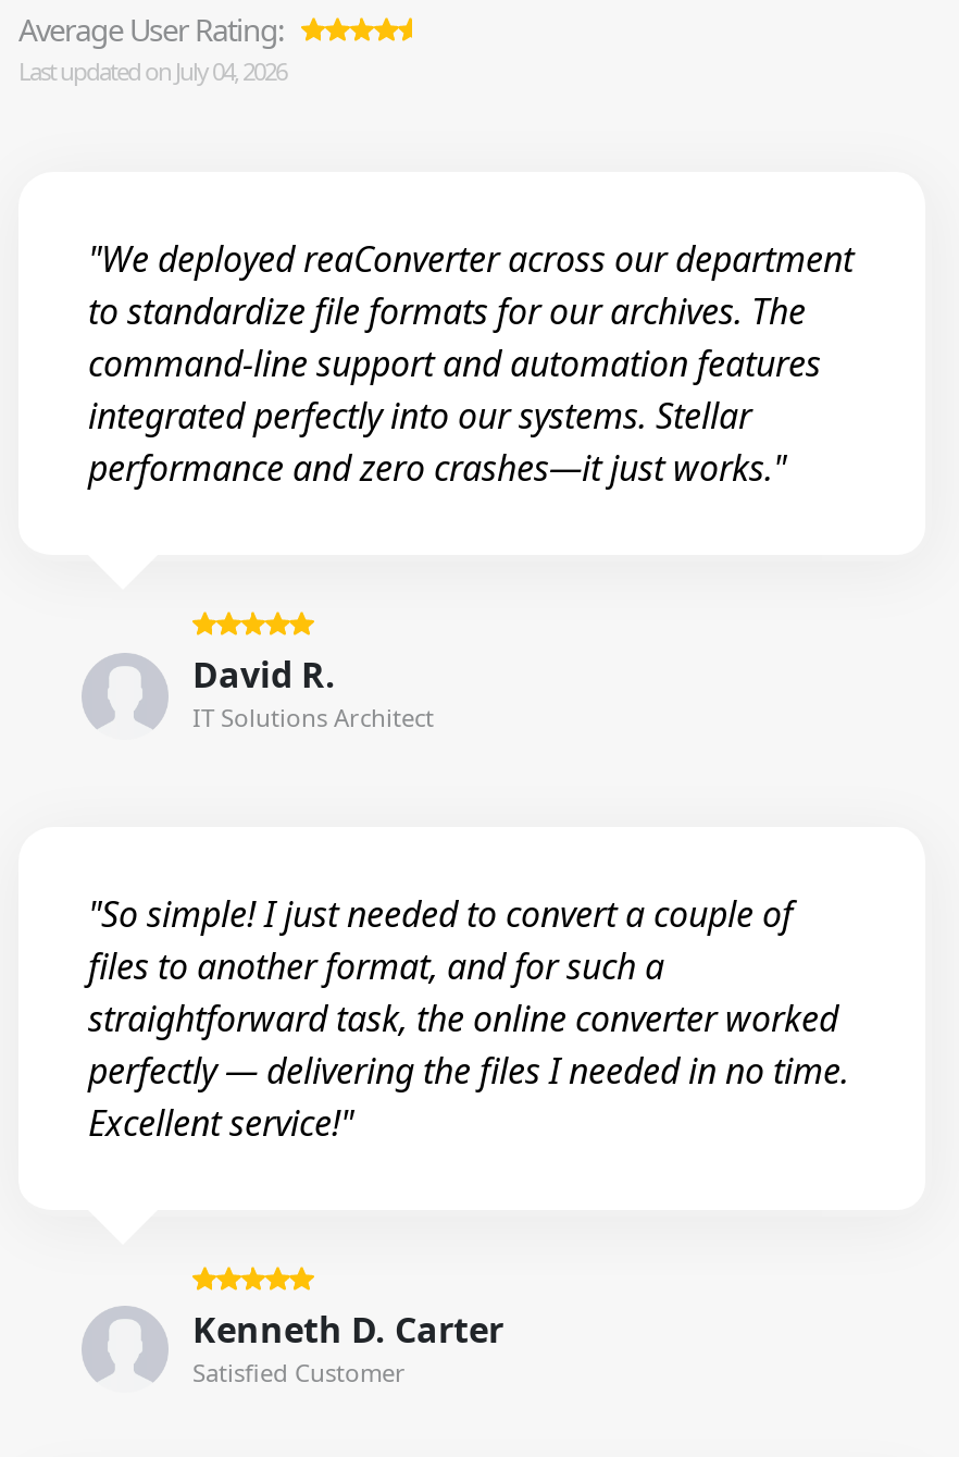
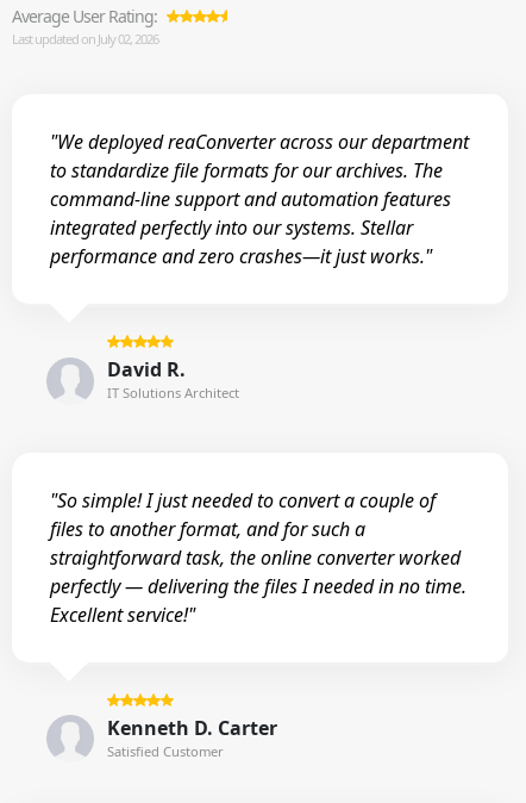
[18,54,286,87] Last updated on July 04, 2026 -> [12,30,158,48] Last updated on July 02, 2026

